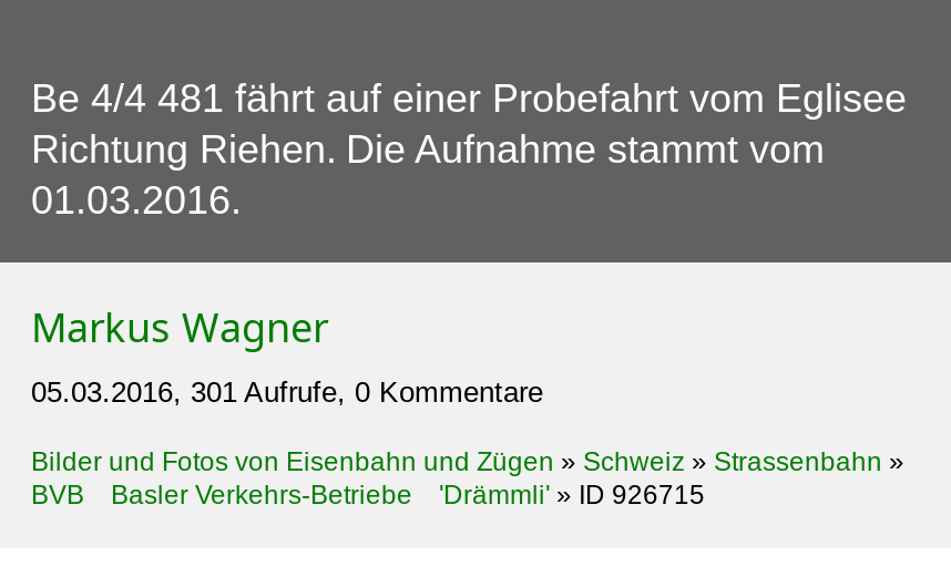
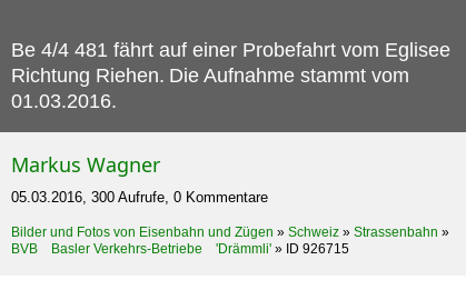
[31,376,543,410] 05.03.2016, 301 Aufrufe, 0 Kommentare -> [11,189,268,206] 05.03.2016, 300 Aufrufe, 0 Kommentare

